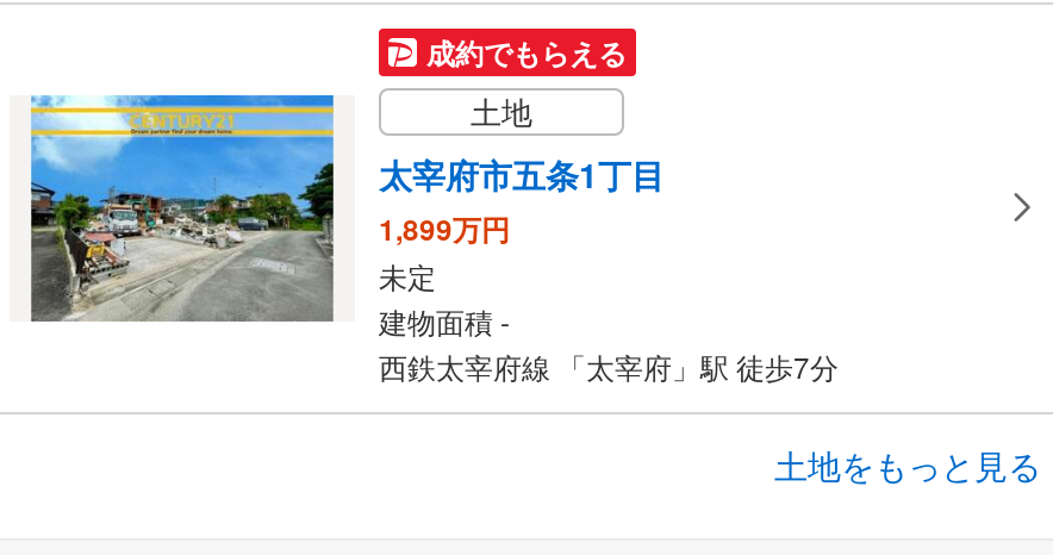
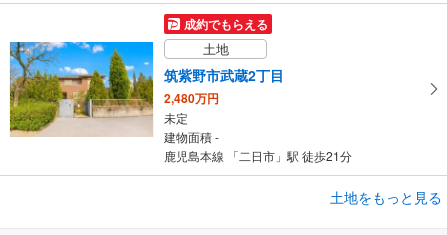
[12,93,665,322] [image] | 太宰府市五条1丁目 -> [9,41,284,137] [image] | 筑紫野市武蔵2丁目
[379,207,510,250] 1,899万円 -> [164,89,219,107] 2,480万円
[379,345,839,385] 西鉄太宰府線 「太宰府」駅 徒歩7分 -> [164,147,352,164] 鹿児島本線 「二日市」駅 徒歩21分

